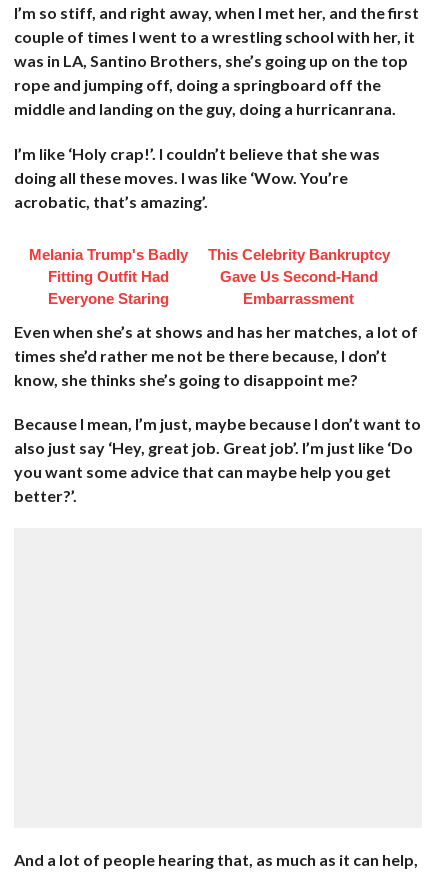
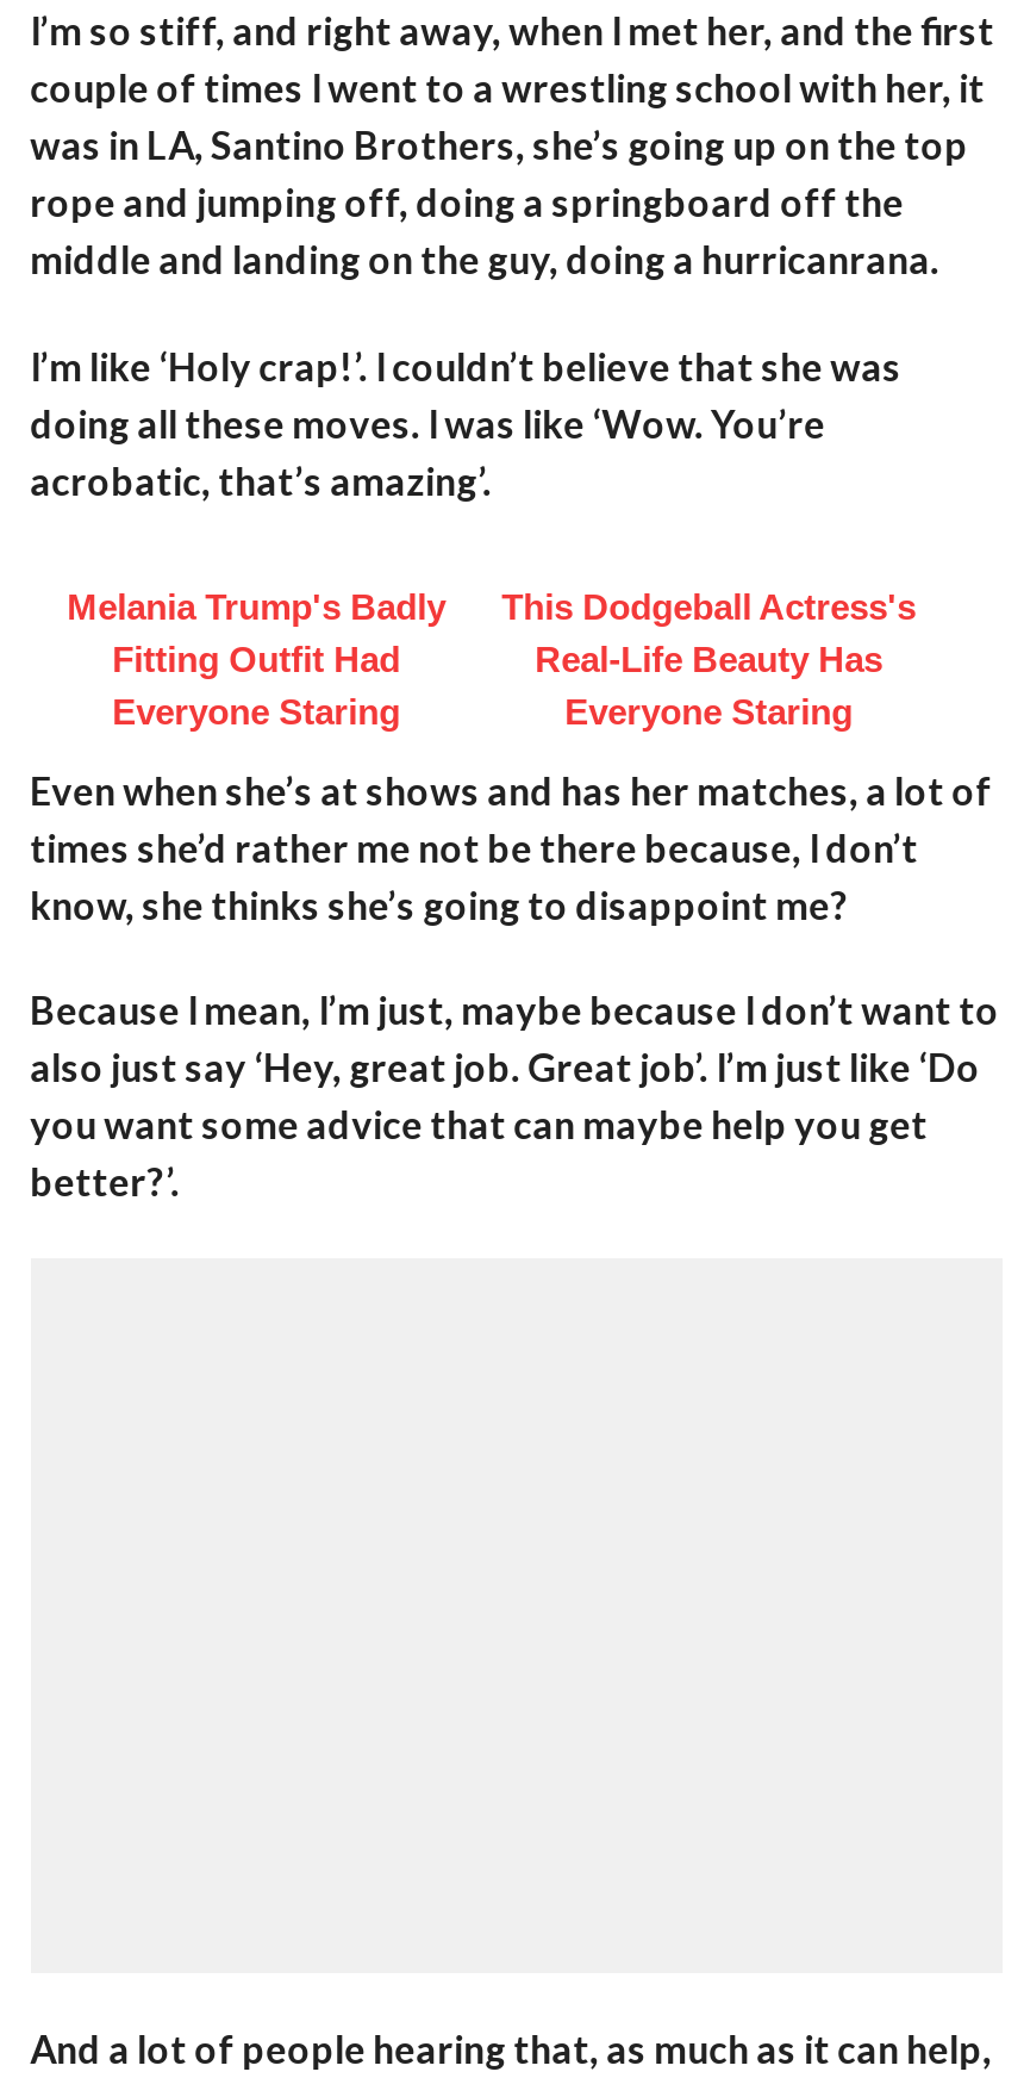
[208,246,390,307] This Celebrity Bankruptcy | Gave Us Second-Hand | Embarrassment -> [502,586,916,732] This Dodgeball Actress's | Real-Life Beauty Has | Everyone Staring

